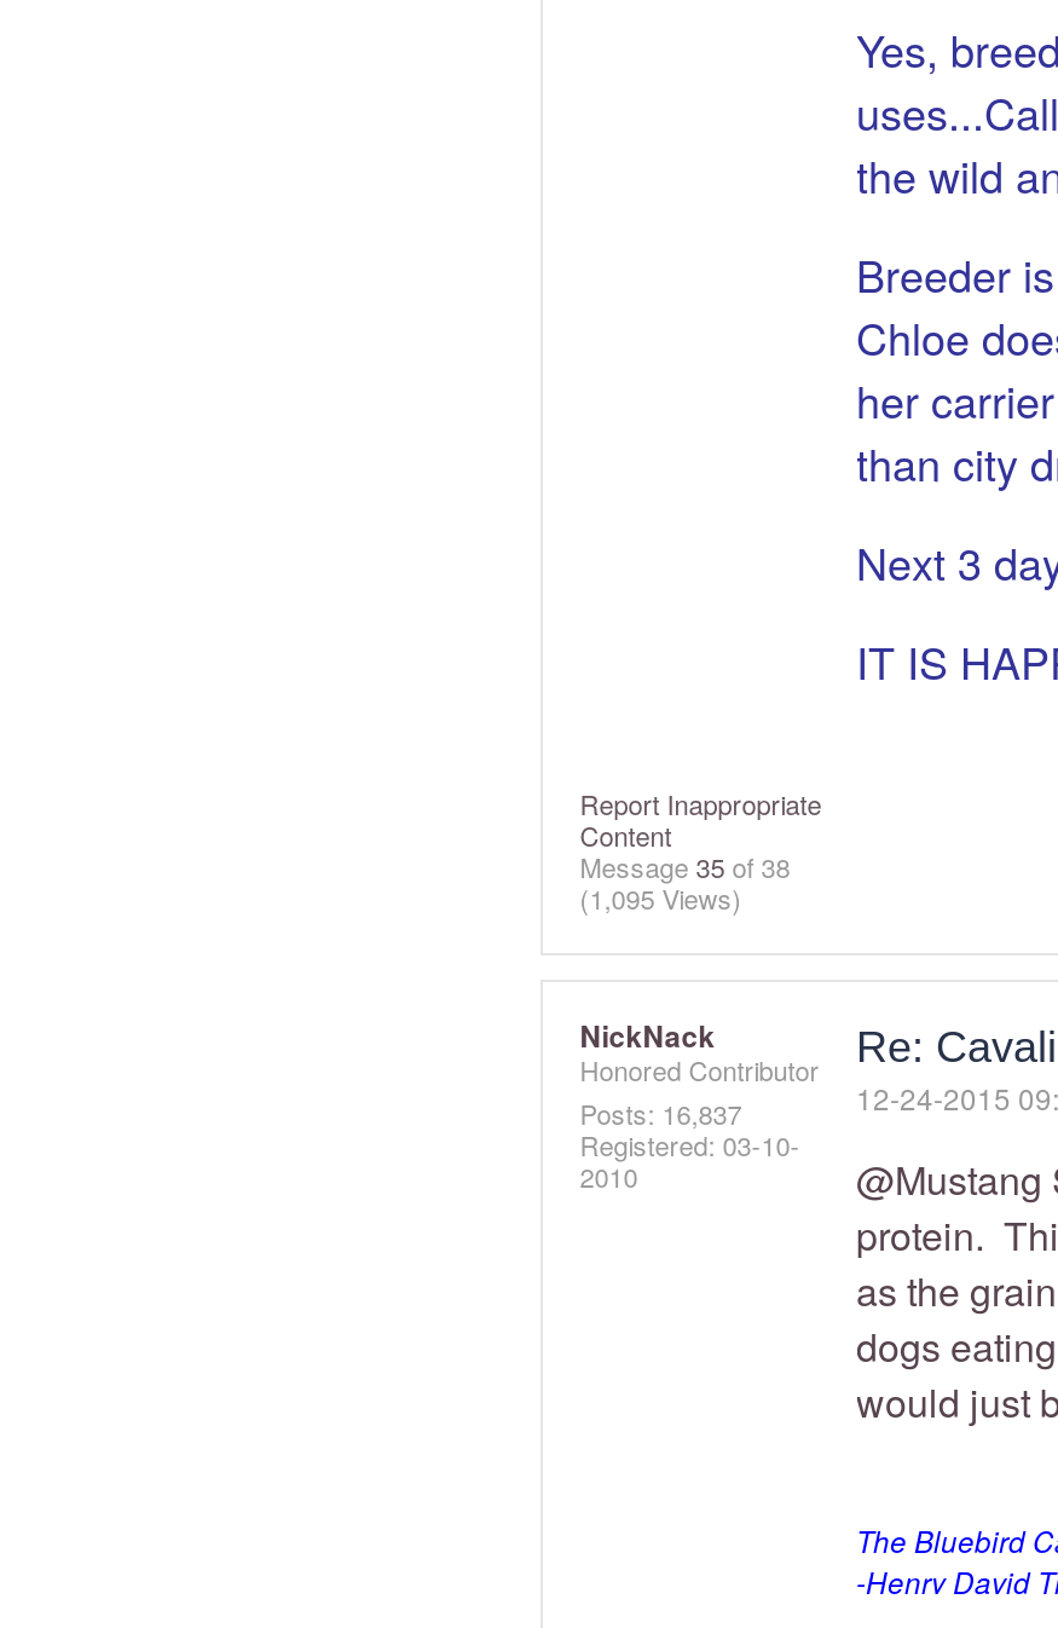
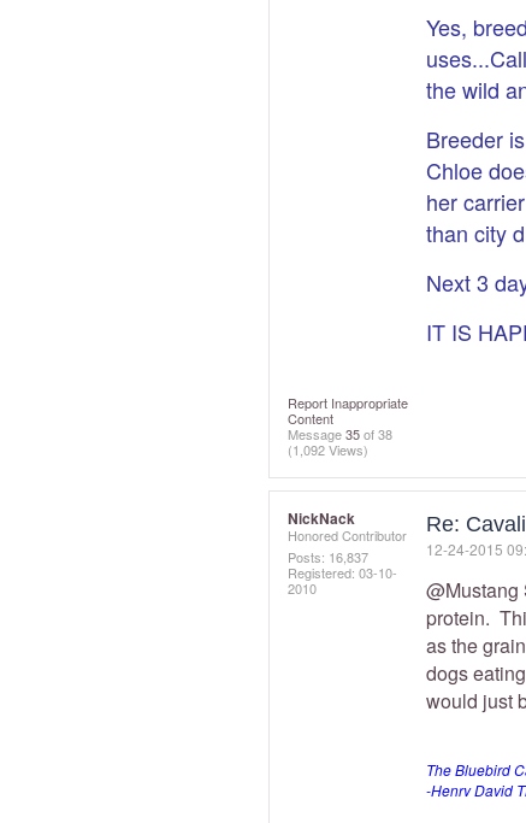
[580,878,742,917] (1,095 Views) -> [288,440,369,459] (1,092 Views)

